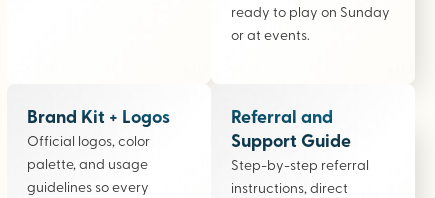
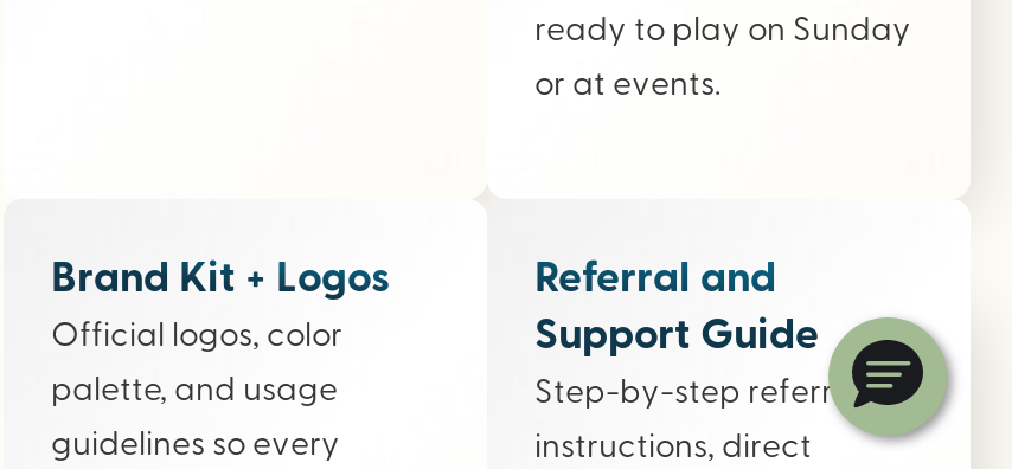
none -> [828,315,956,445] [image]

